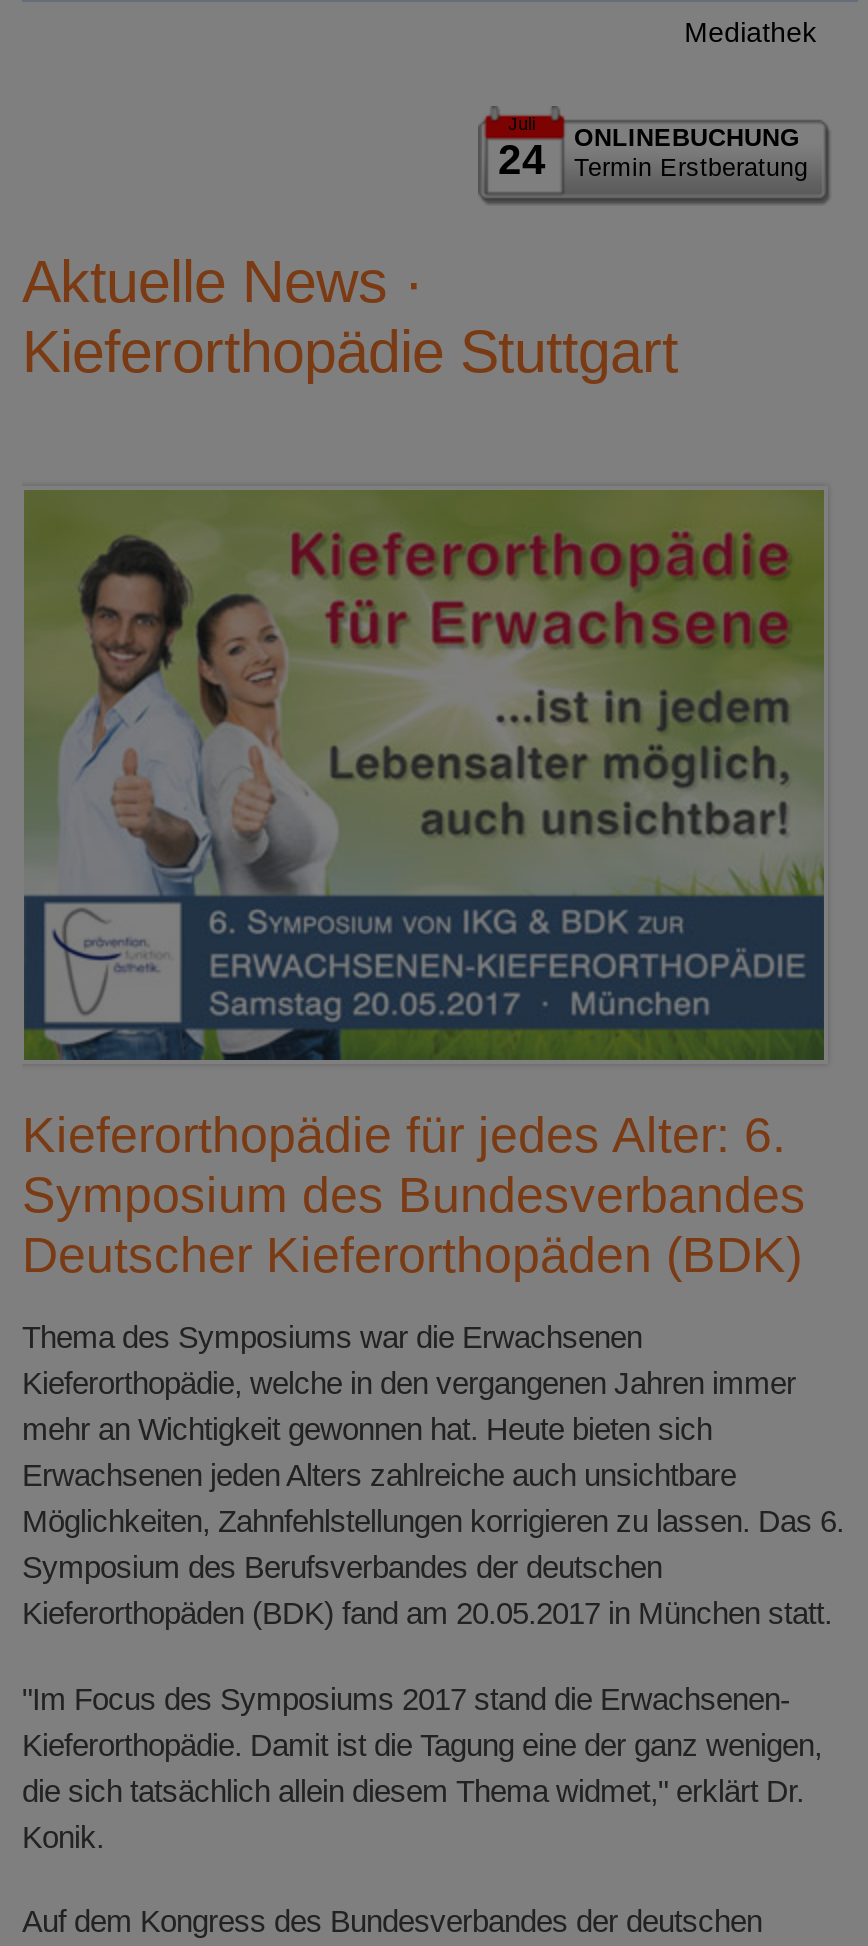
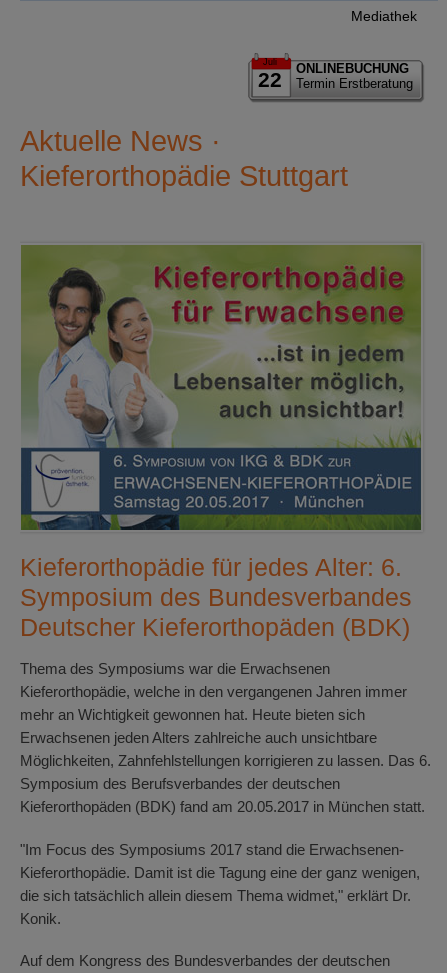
[498,137,546,183] 24 -> [258,68,282,91] 22

